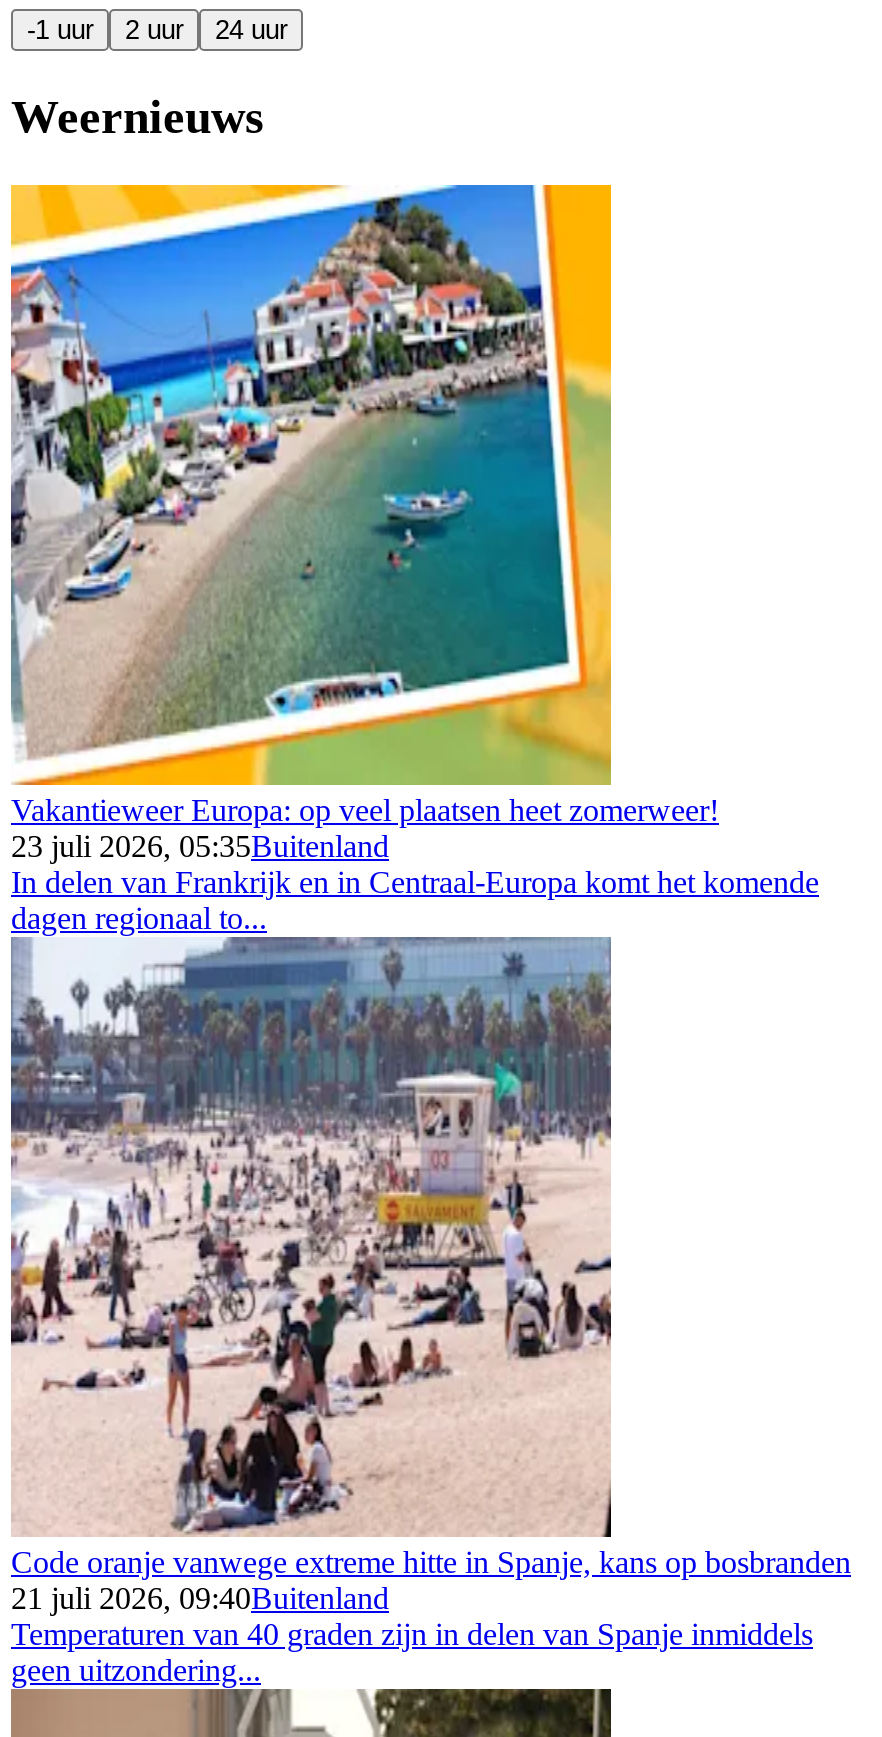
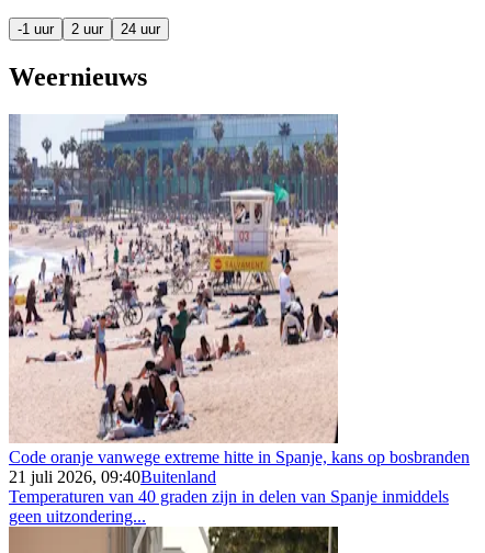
[9,183,819,934] [image] | Vakantieweer Europa: op veel plaatsen heet zomerweer! | 23 juli 2026, 05:35Buitenland | In delen van Frankrijk en in Centraal-Europa komt het komende | dagen regionaal to... -> none

